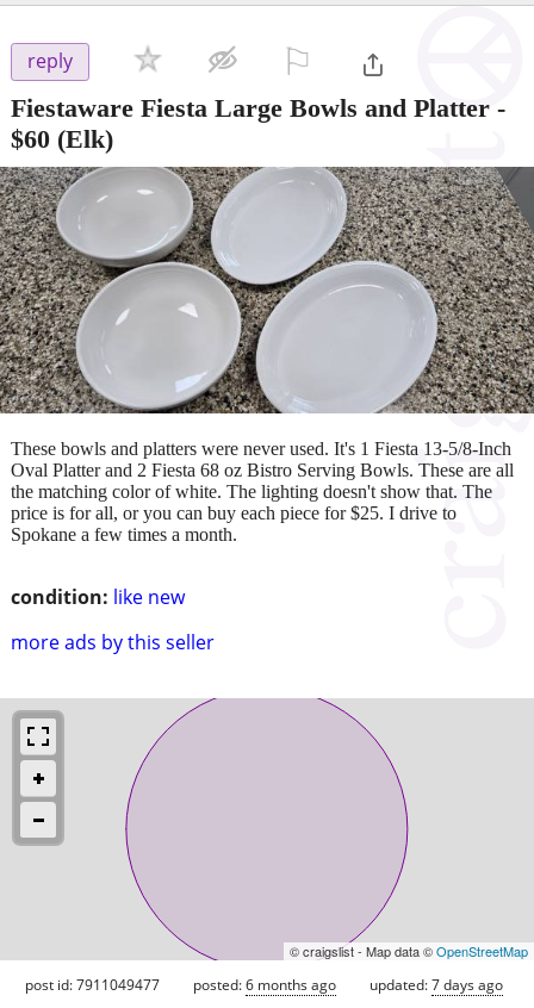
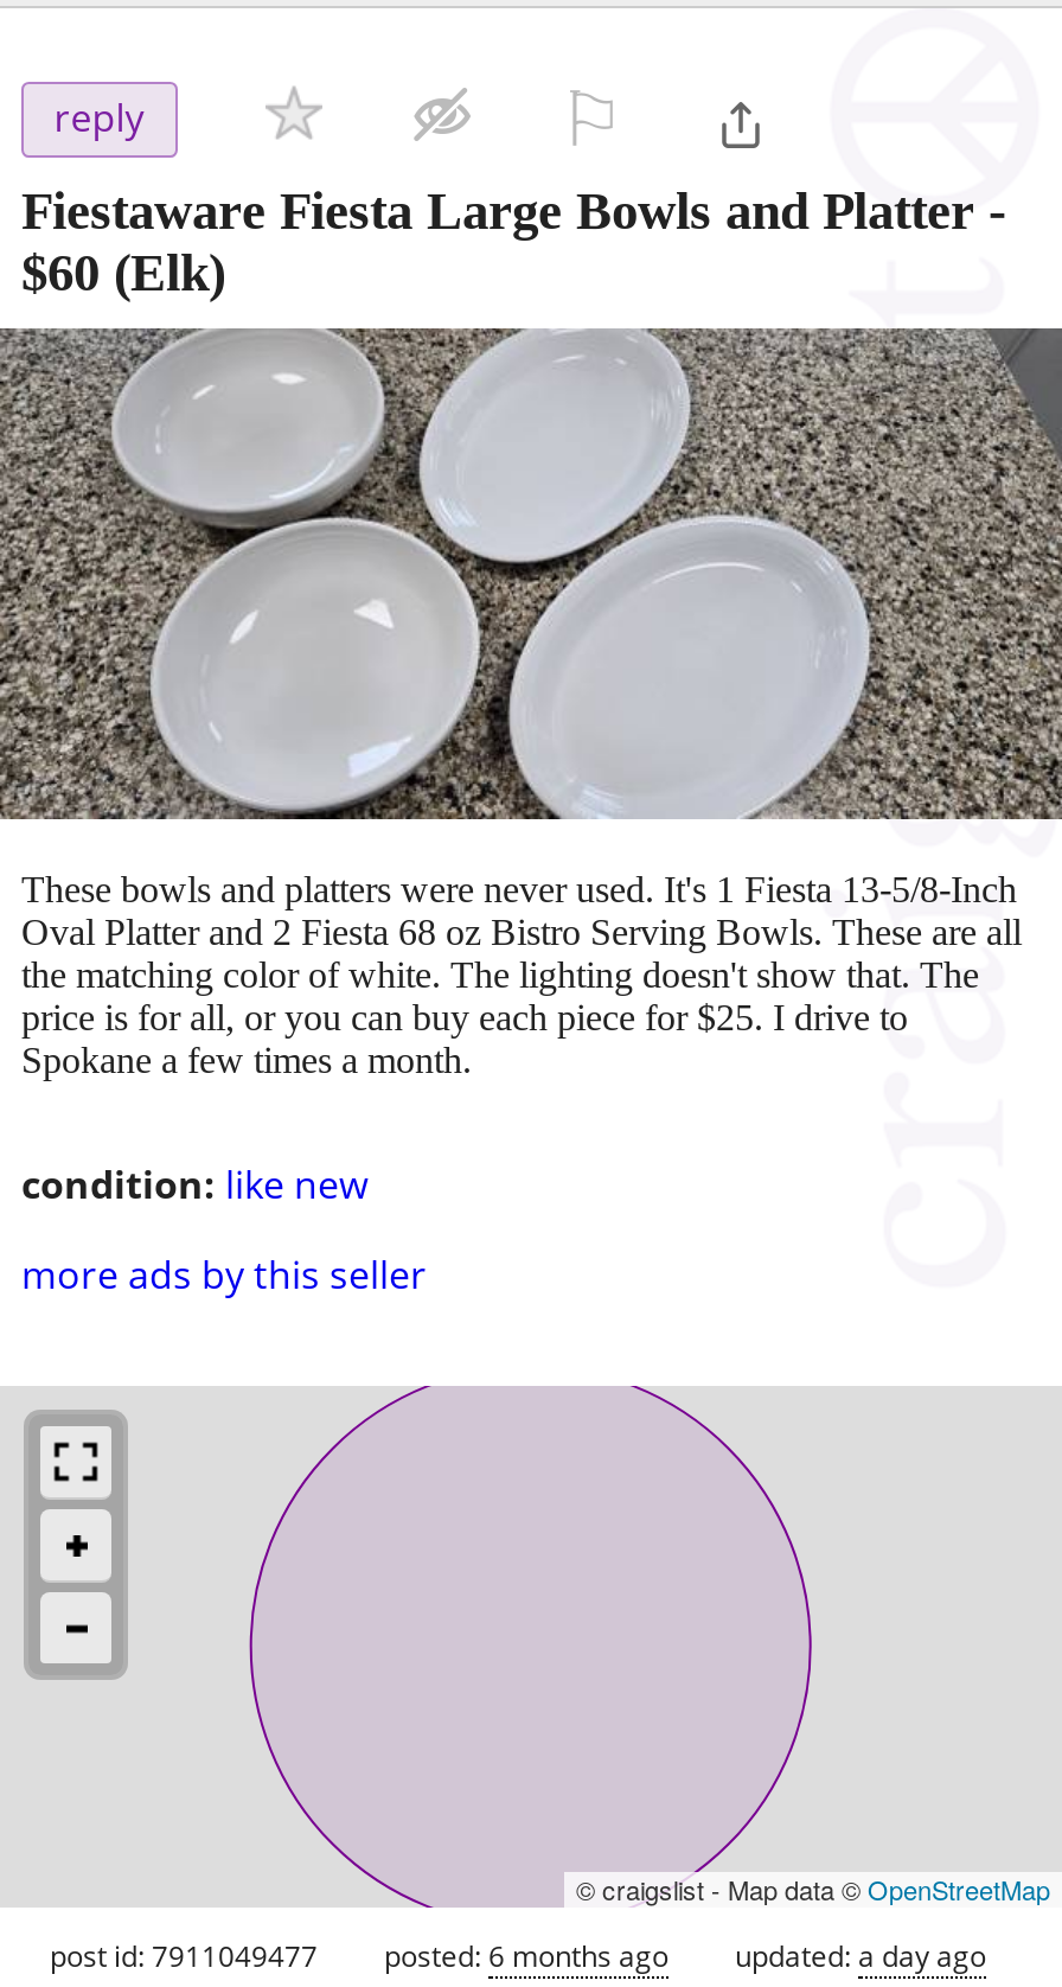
[370,974,503,994] updated: 7 days ago -> [735,1935,986,1975] updated: a day ago

